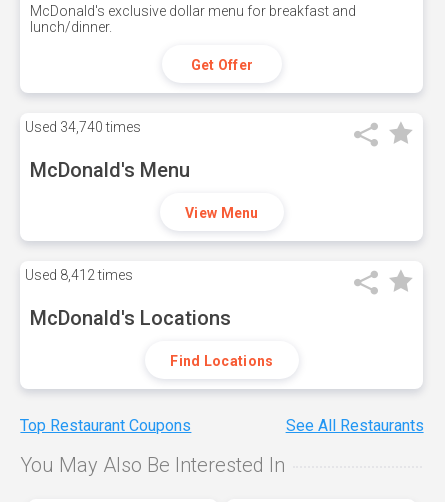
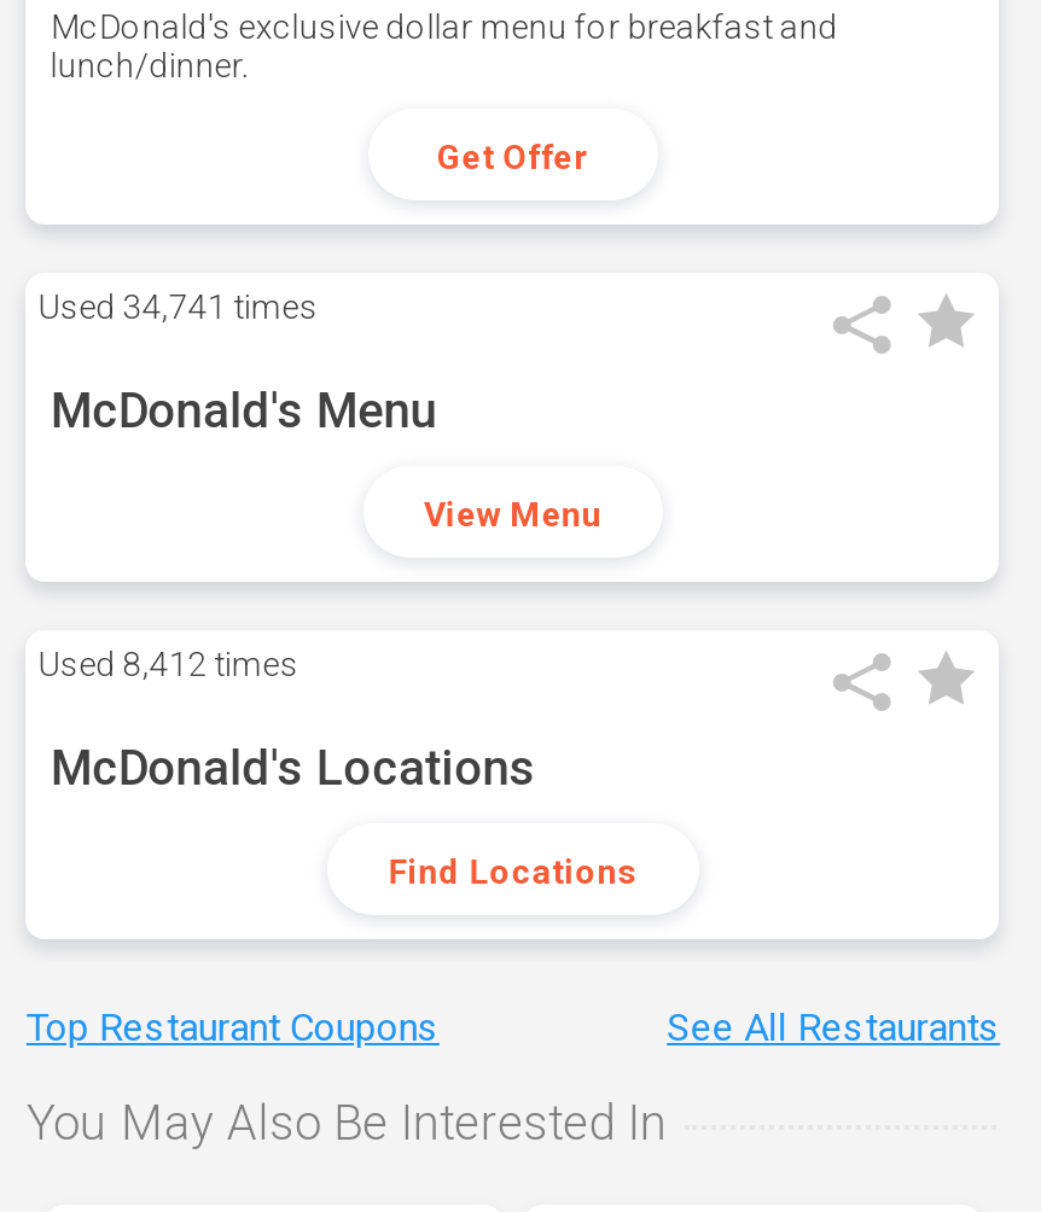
[25,119,141,135] Used 34,740 times -> [38,287,319,326] Used 34,741 times

